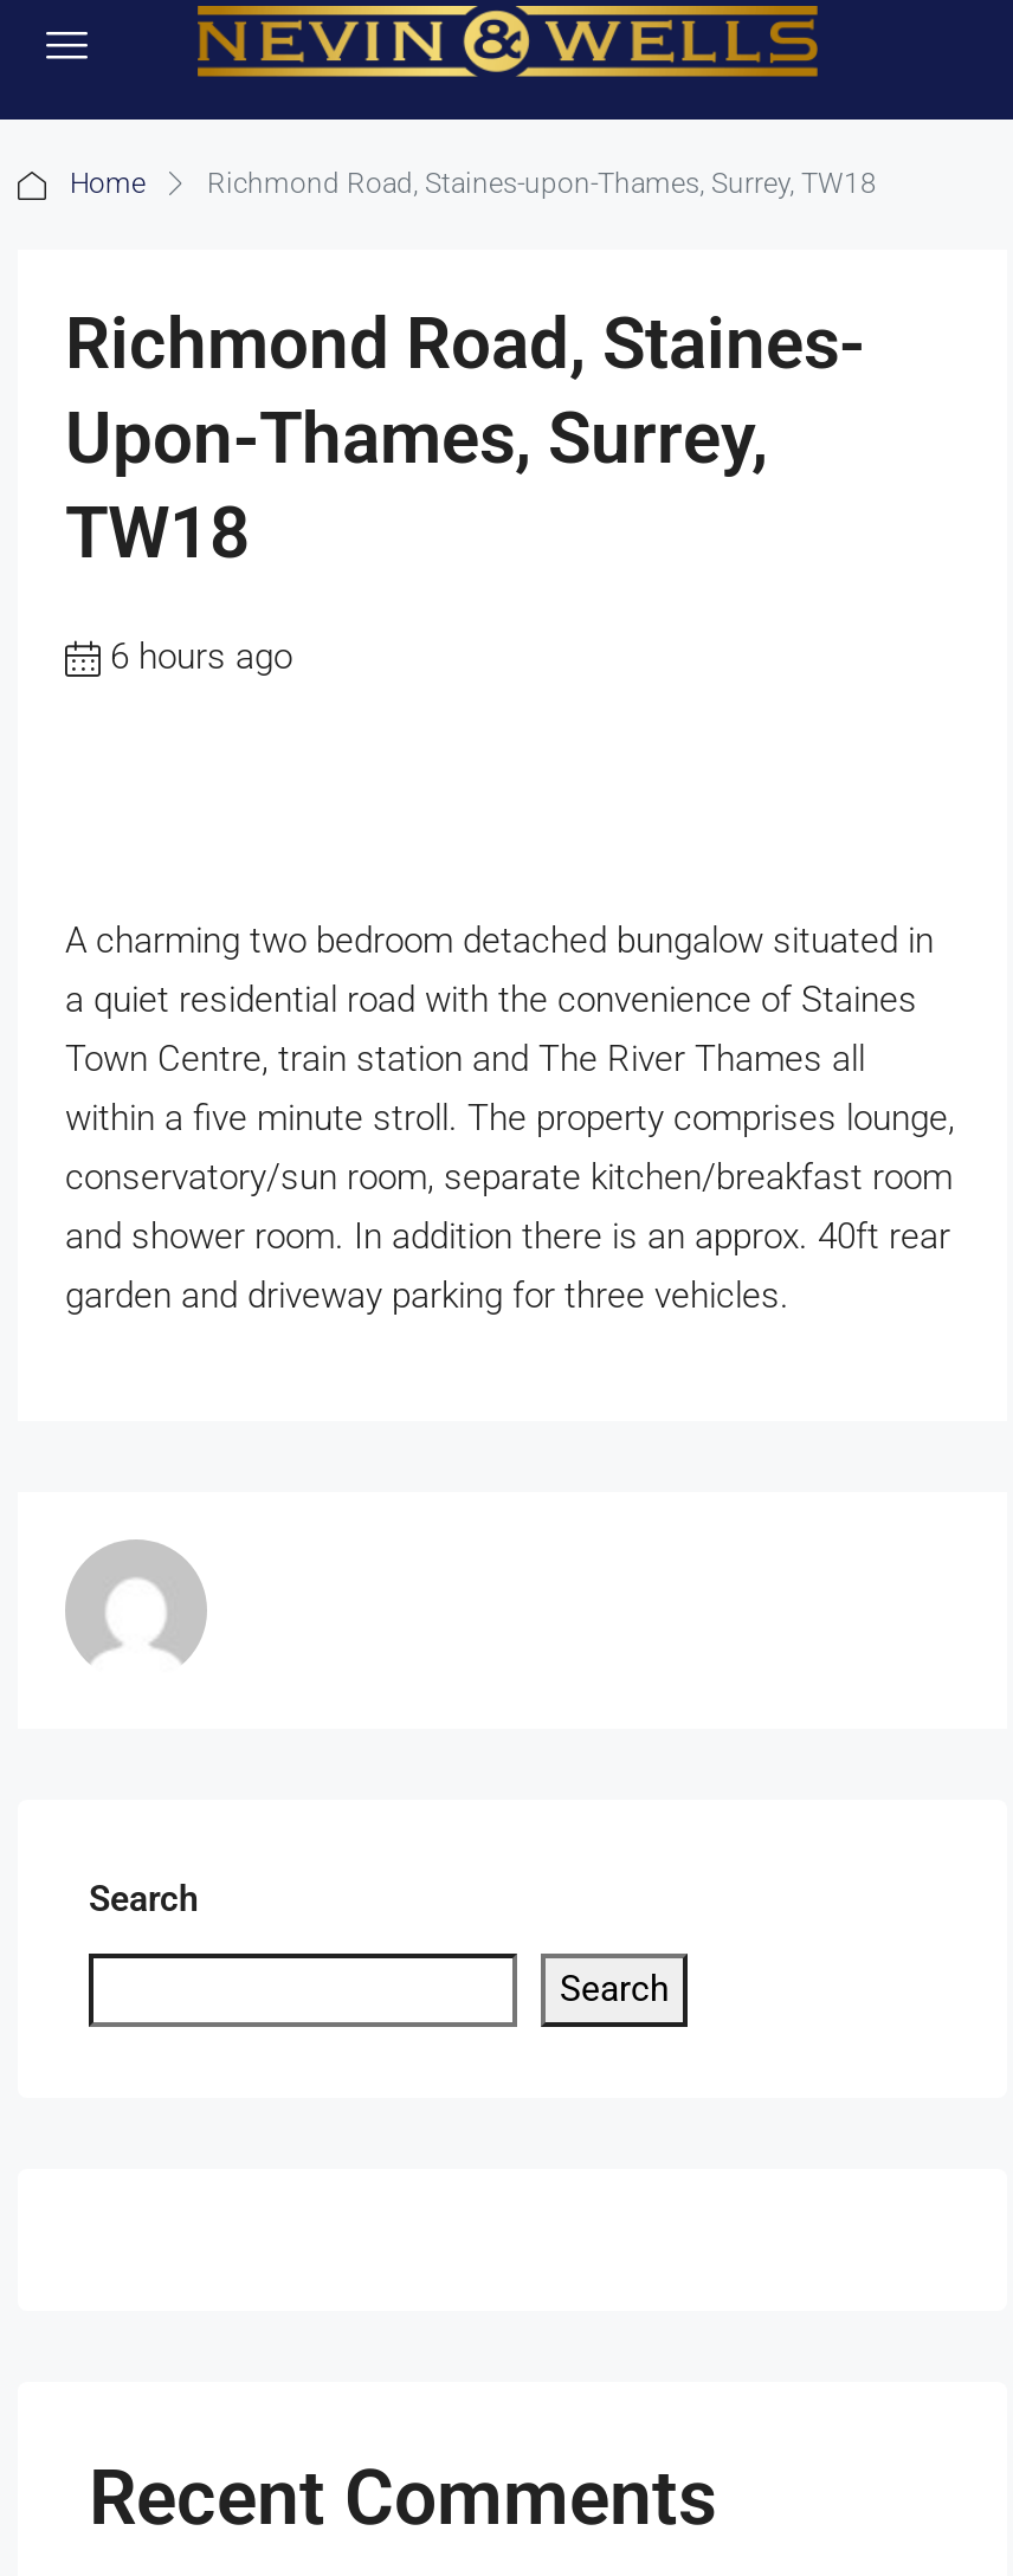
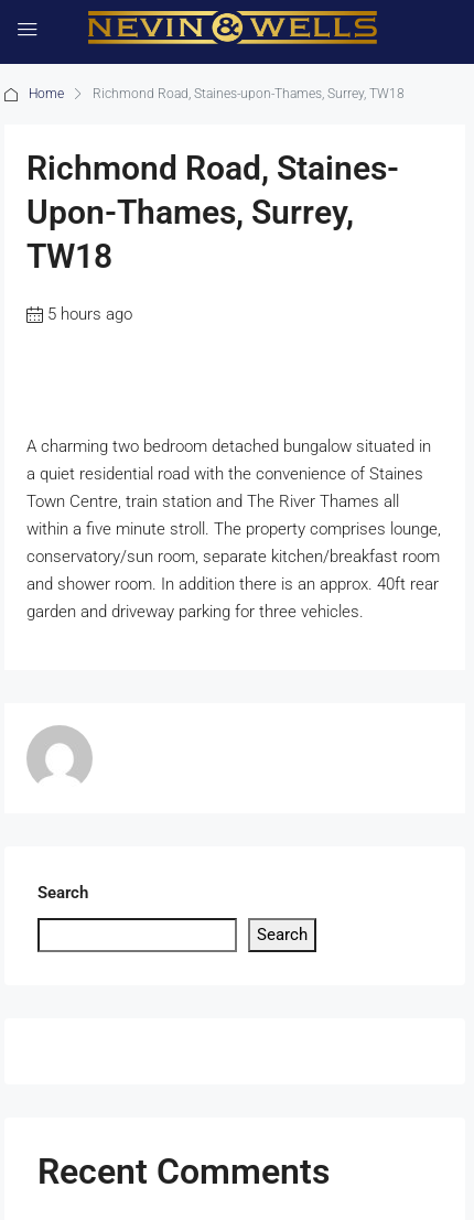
[110,635,292,678] 6 hours ago -> [47,304,132,324] 5 hours ago

